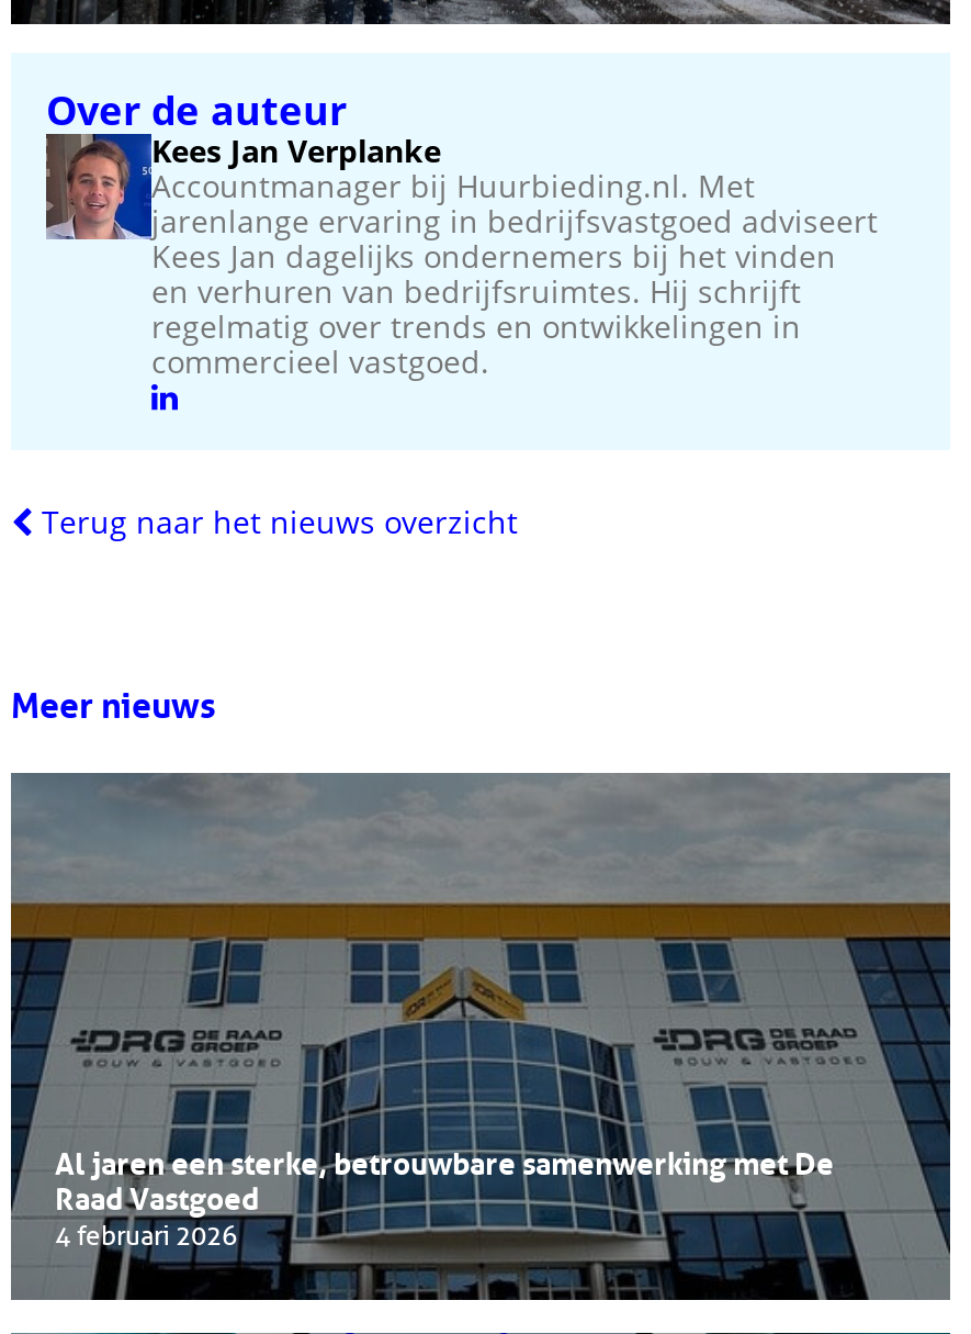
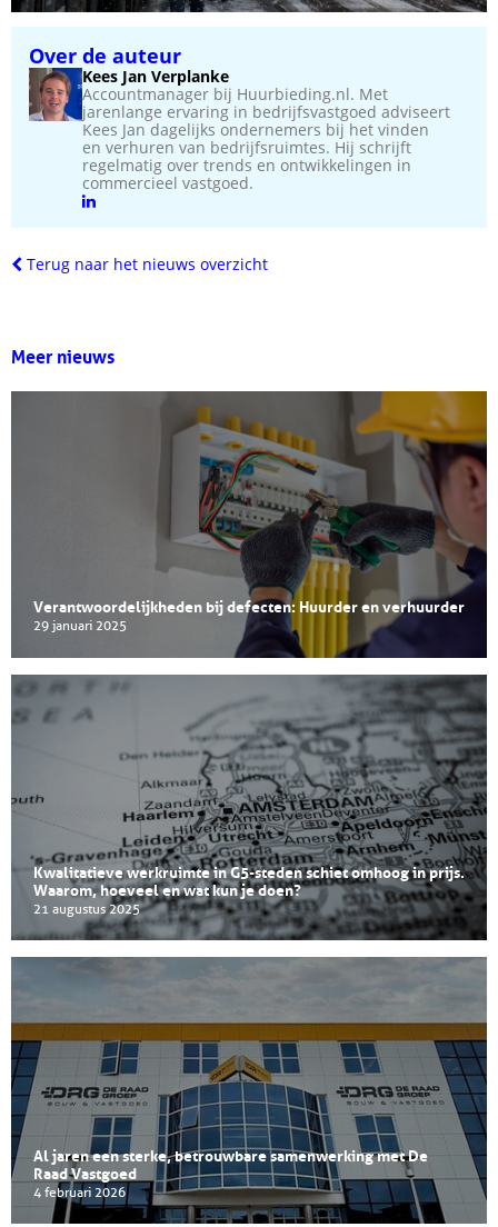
none -> [10,675,488,941] [image] | Kwalitatieve werkruimte in G5-steden schiet omhoog in prijs. | Waarom, hoeveel en wat kun je doen? | 21 augustus 2025
none -> [11,390,488,659] [image] | Verantwoordelijkheden bij defecten: Huurder en verhuurder | 29 januari 2025

